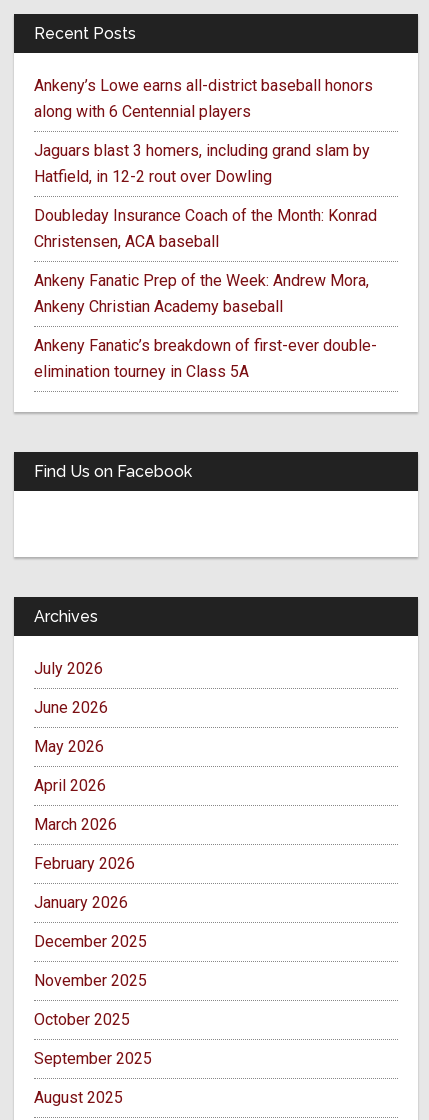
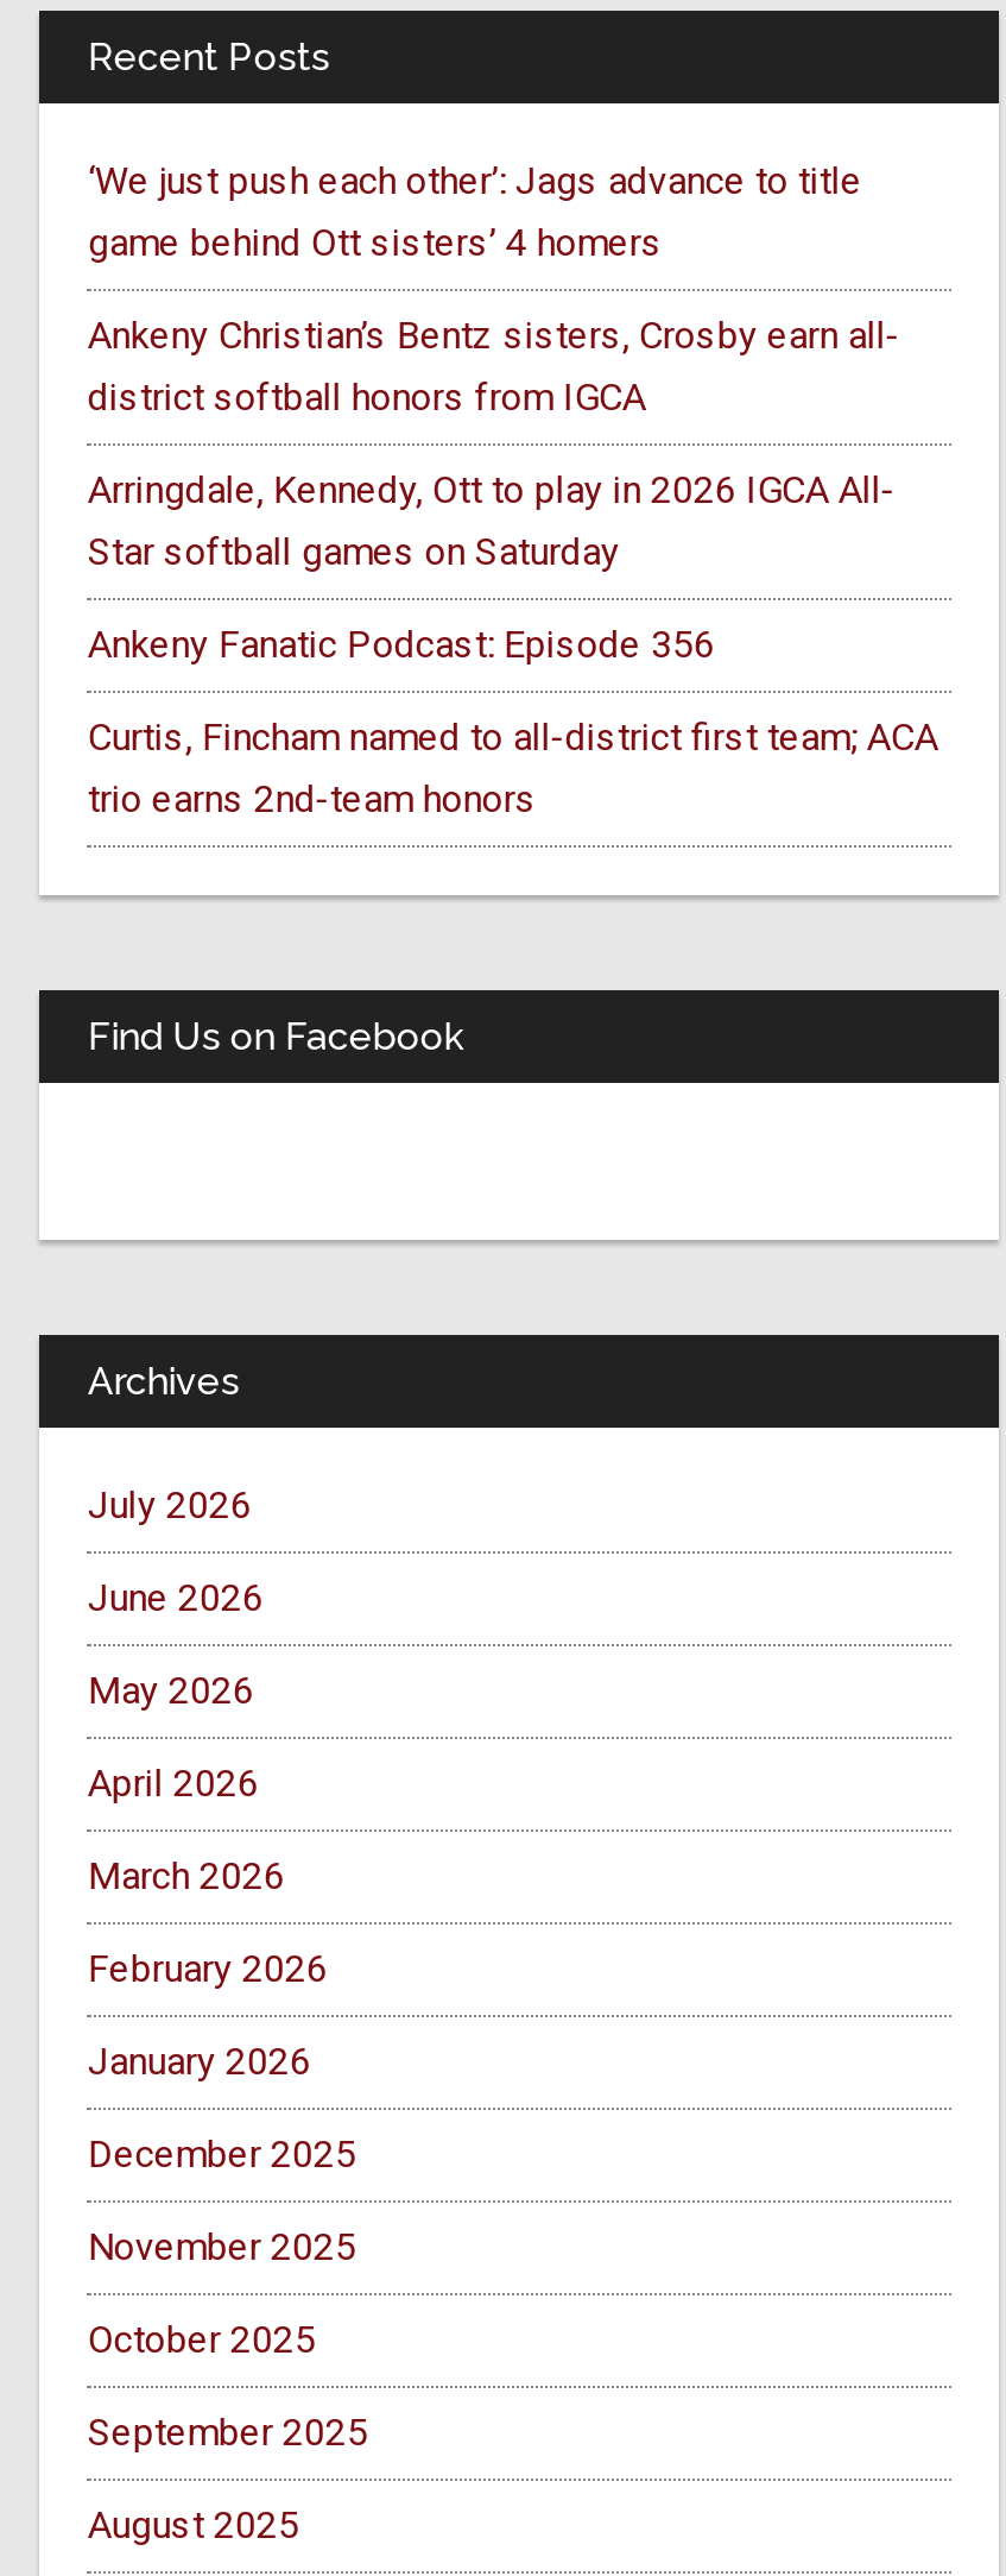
[34,76,373,121] Ankeny’s Lowe earns all-district baseball honors | along with 6 Centennial players -> [88,157,862,264] ‘We just push each other’: Jags advance to title | game behind Ott sisters’ 4 homers
[34,141,370,186] Jaguars blast 3 homers, including grand slam by | Hatfield, in 12-2 rout over Dowling -> [88,312,900,419] Ankeny Christian’s Bentz sisters, Crosby earn all- | district softball honors from IGCA
[34,206,377,251] Doubleday Insurance Coach of the Month: Konrad | Christensen, ACA baseball -> [88,466,895,573] Arringdale, Kennedy, Ott to play in 2026 IGCA All- | Star softball games on Saturday
[34,271,369,316] Ankeny Fanatic Prep of the Week: Andrew Mora, | Ankeny Christian Academy baseball -> [88,621,715,666] Ankeny Fanatic Podcast: Episode 356
[34,336,377,381] Ankeny Fanatic’s breakdown of first-ever double- | elimination tourney in Class 5A -> [88,714,938,821] Curtis, Fincham named to all-district first team; ACA | trio earns 2nd-team honors

